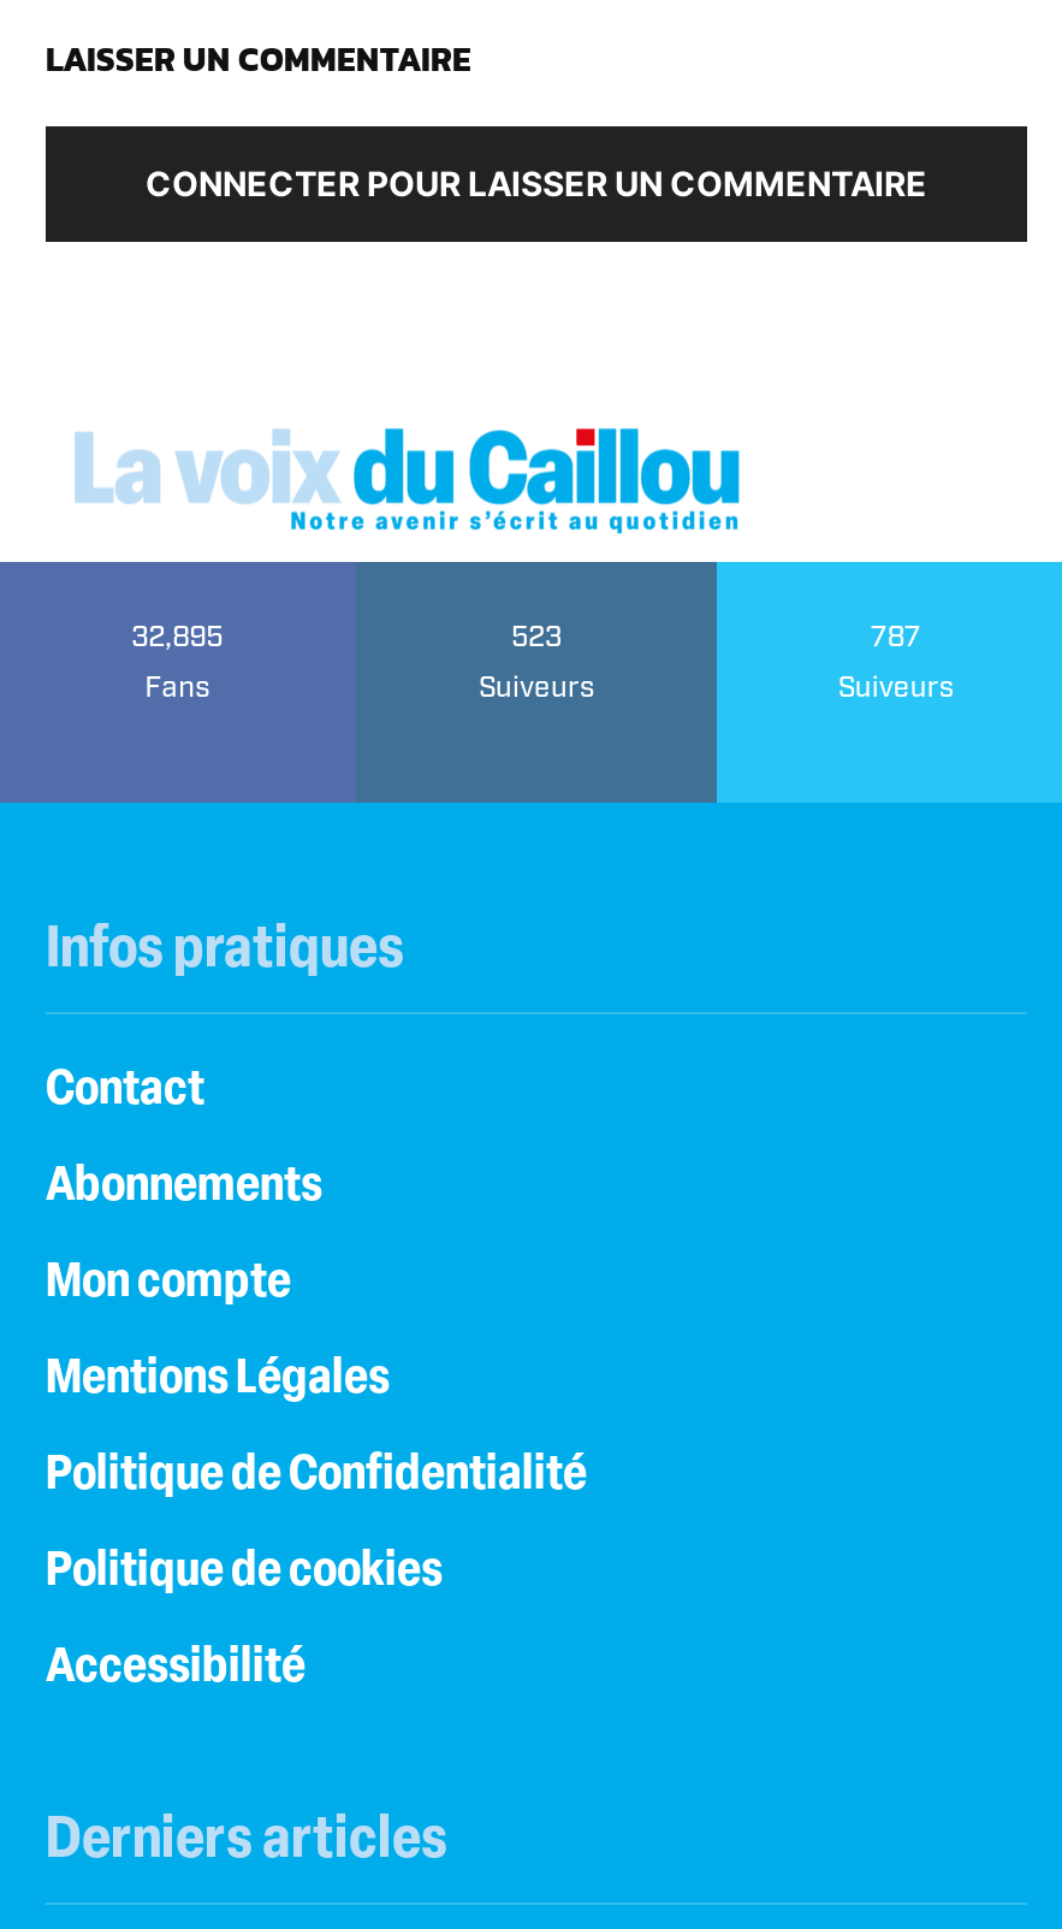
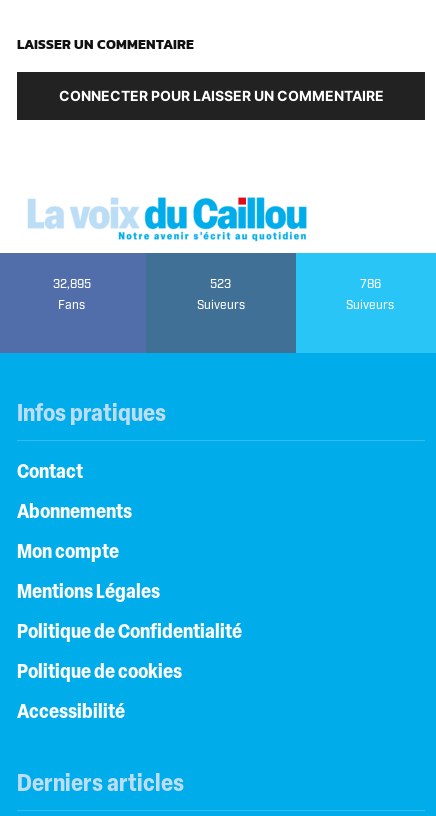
[870,619,921,655] 787 -> [360,276,381,291] 786

